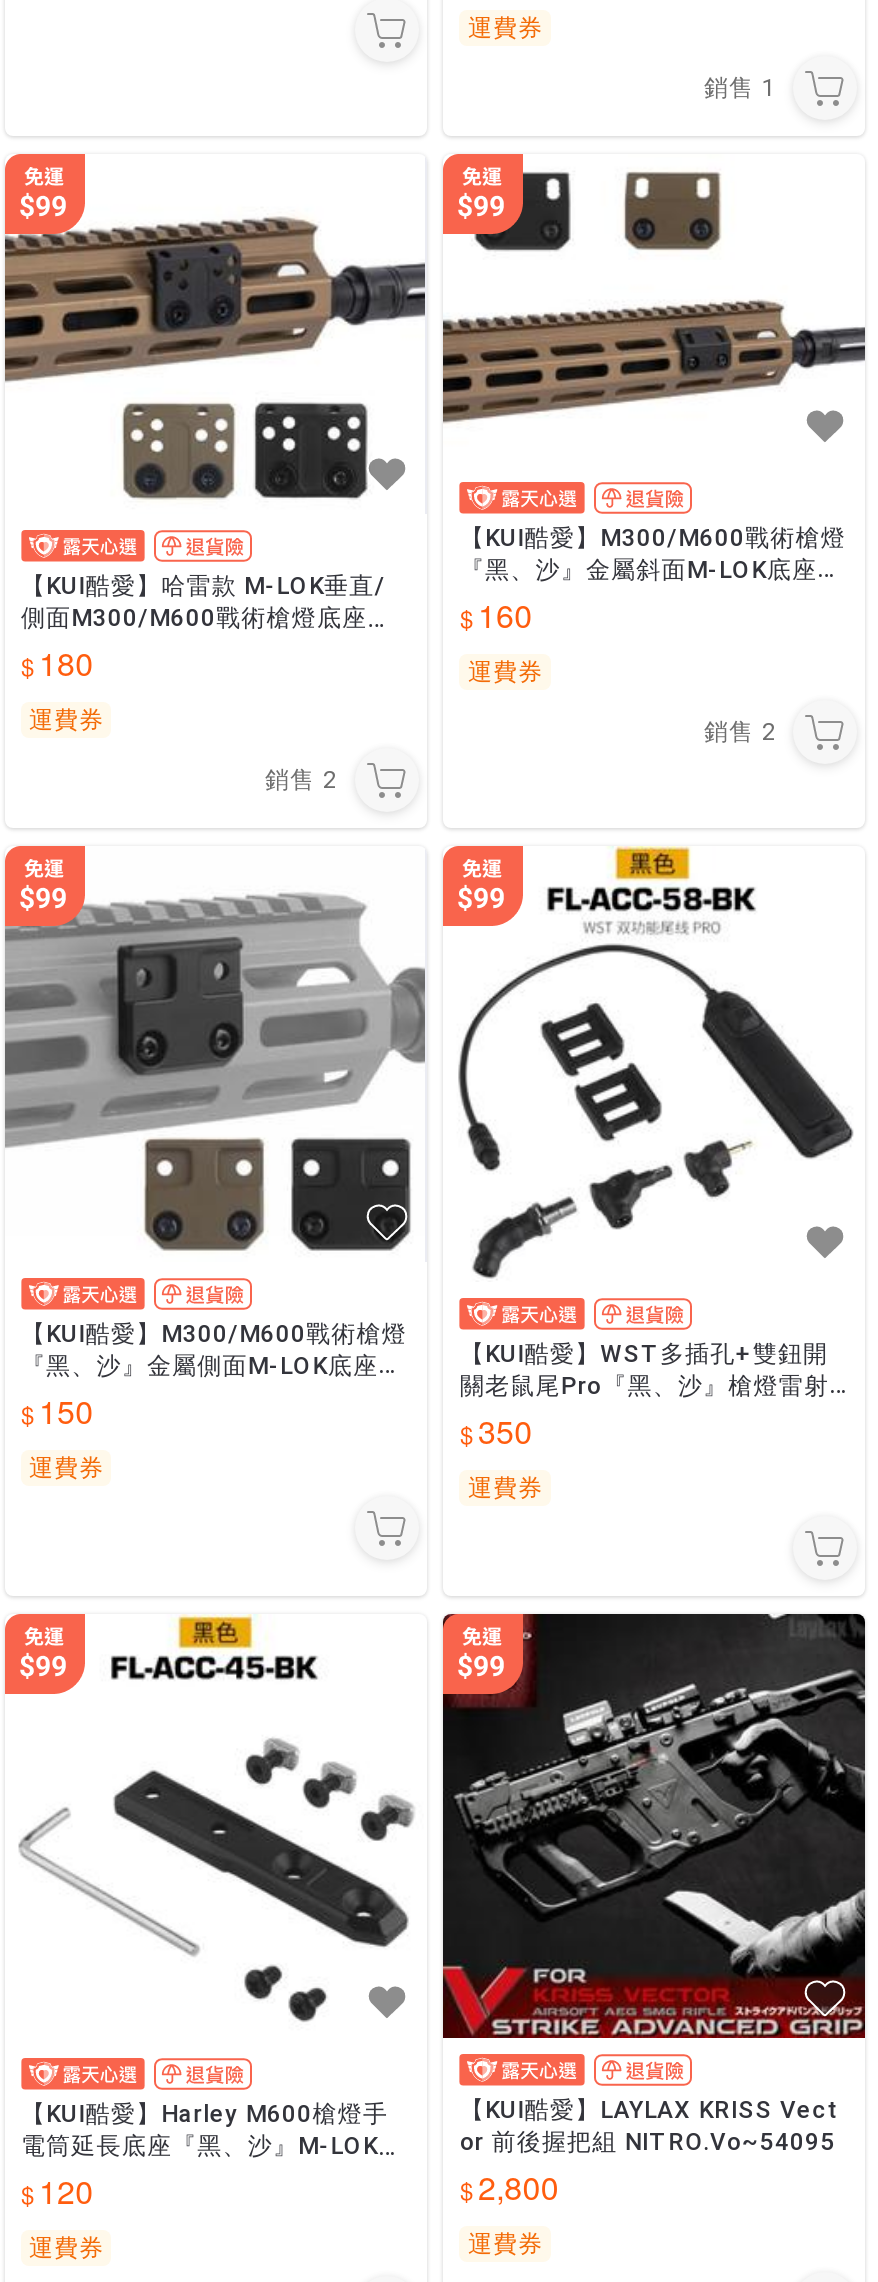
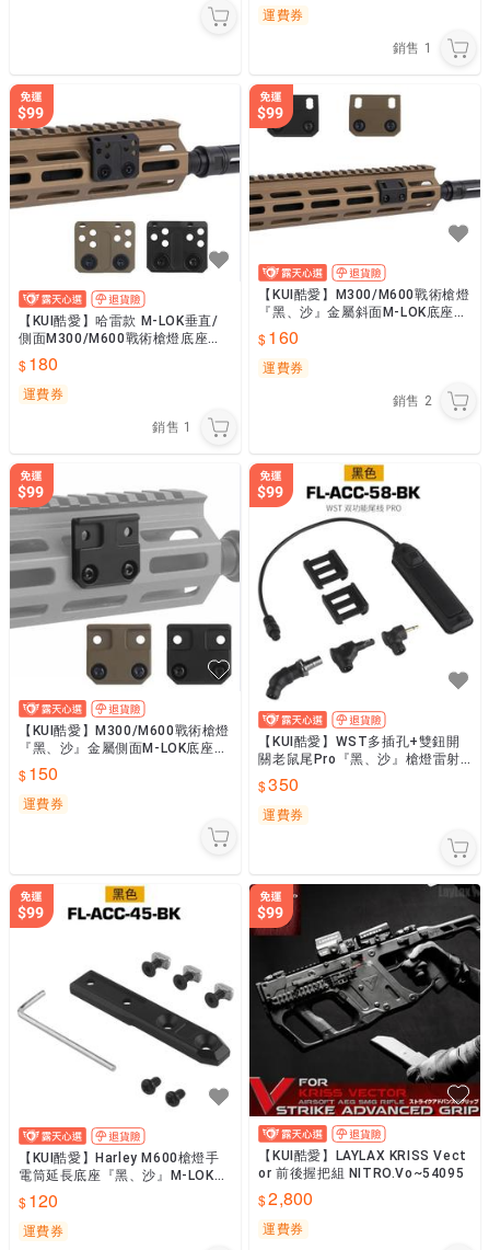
[265,767,338,795] 銷售 2 -> [152,420,192,435] 銷售 1

